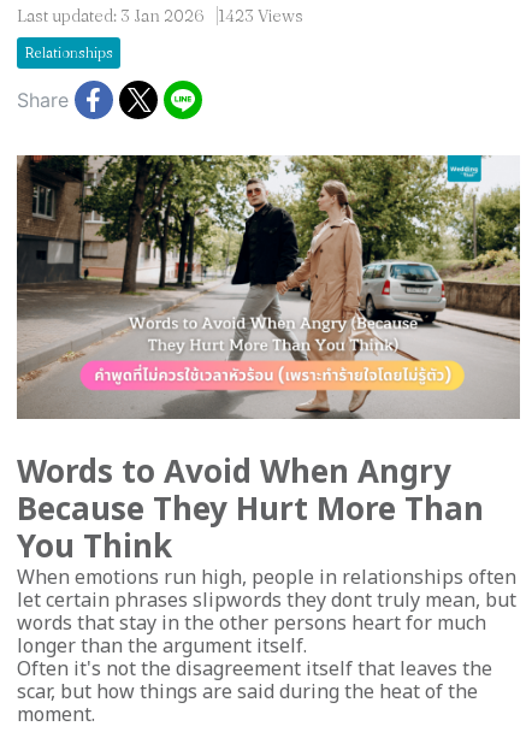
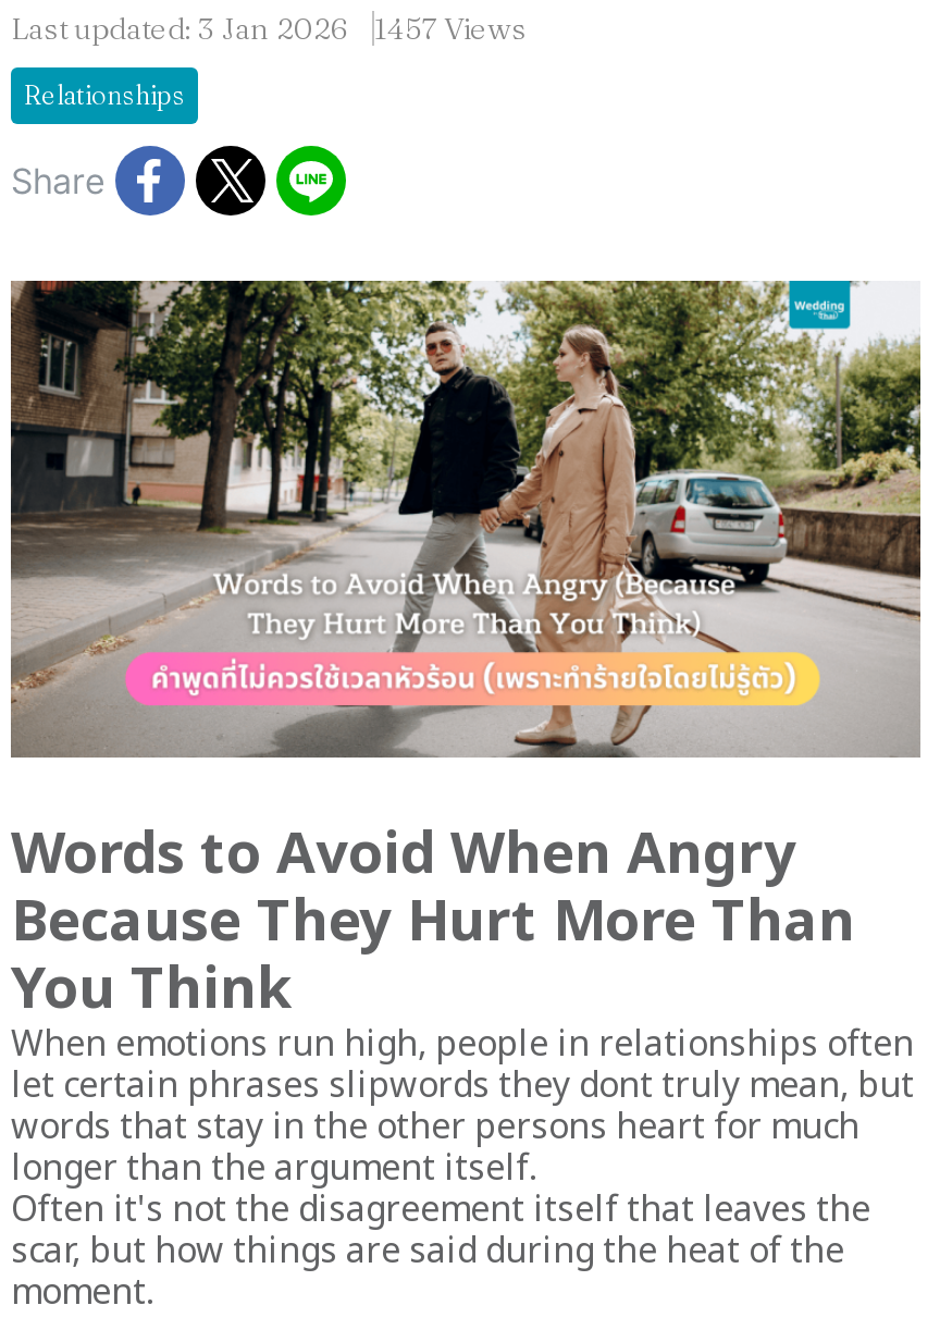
[17,5,303,26] Last updated: 3 Jan 2026 1423 Views -> [11,9,527,48] Last updated: 3 Jan 2026 1457 Views

